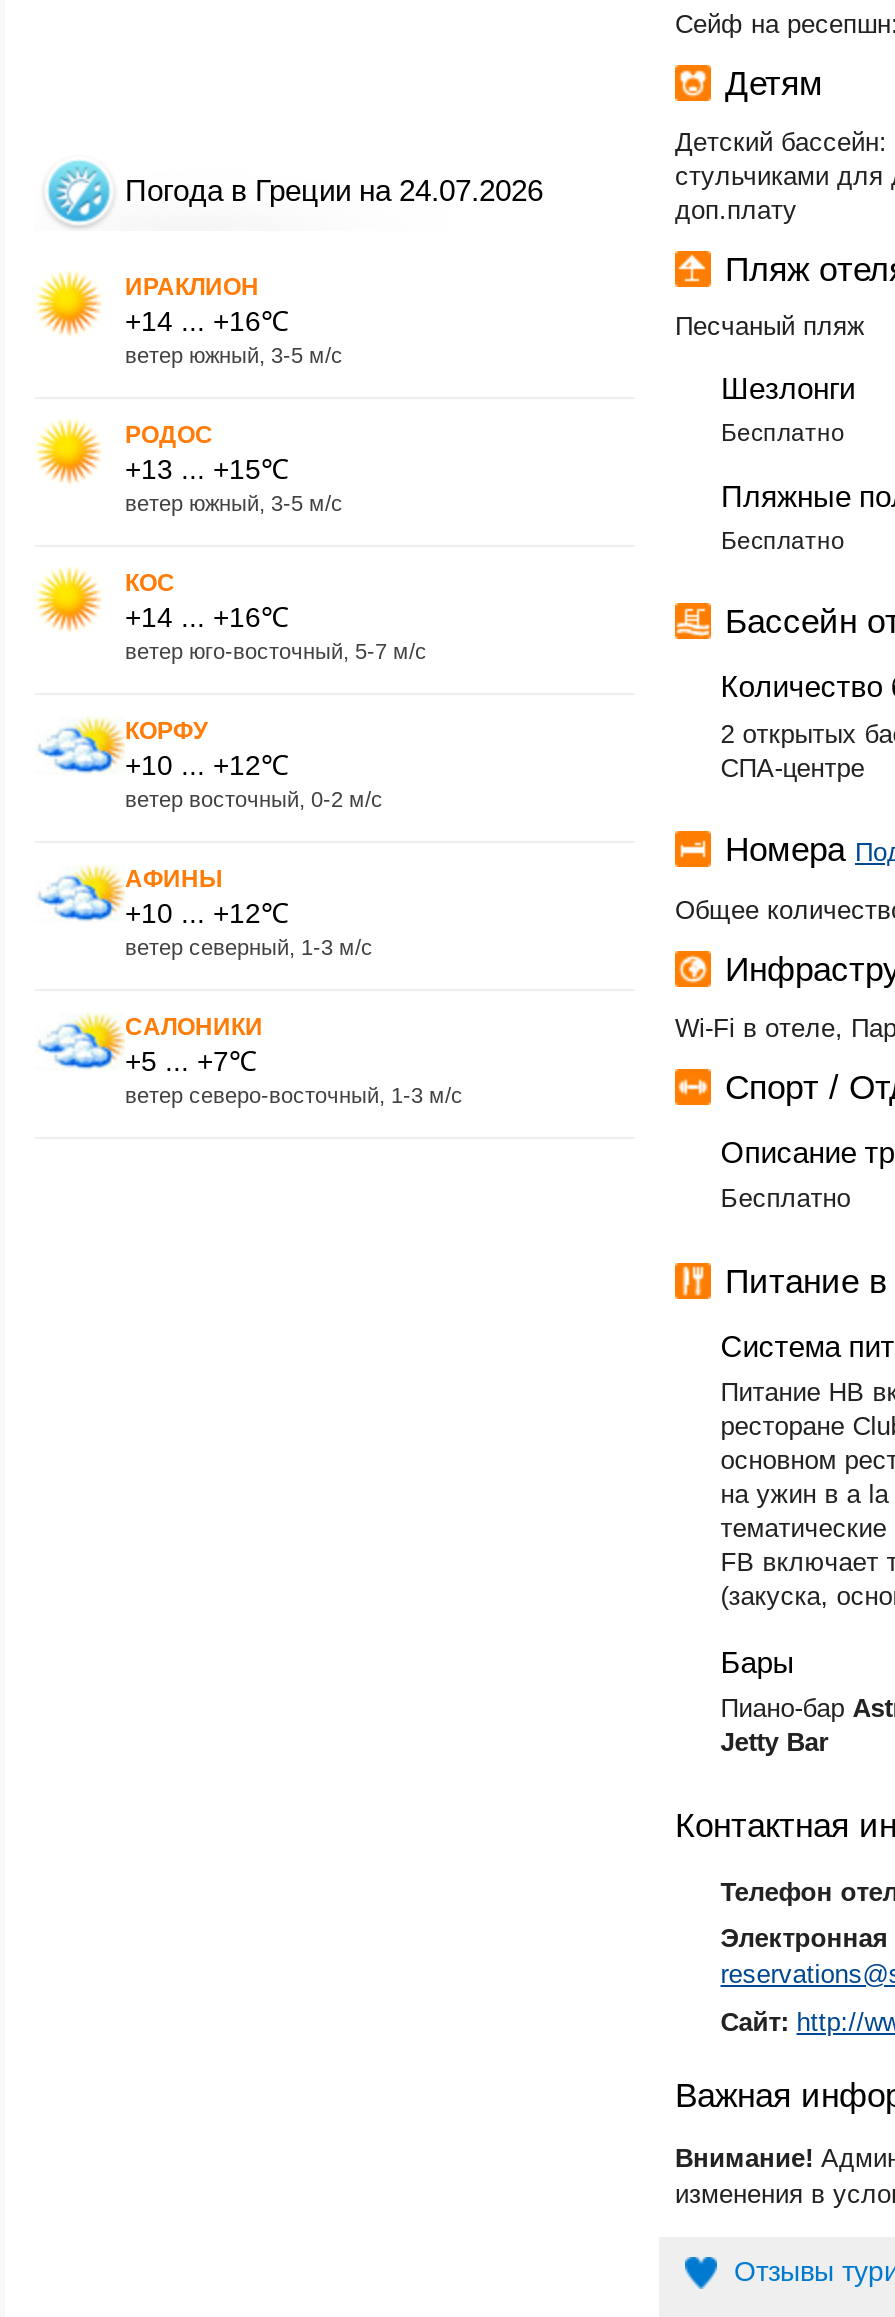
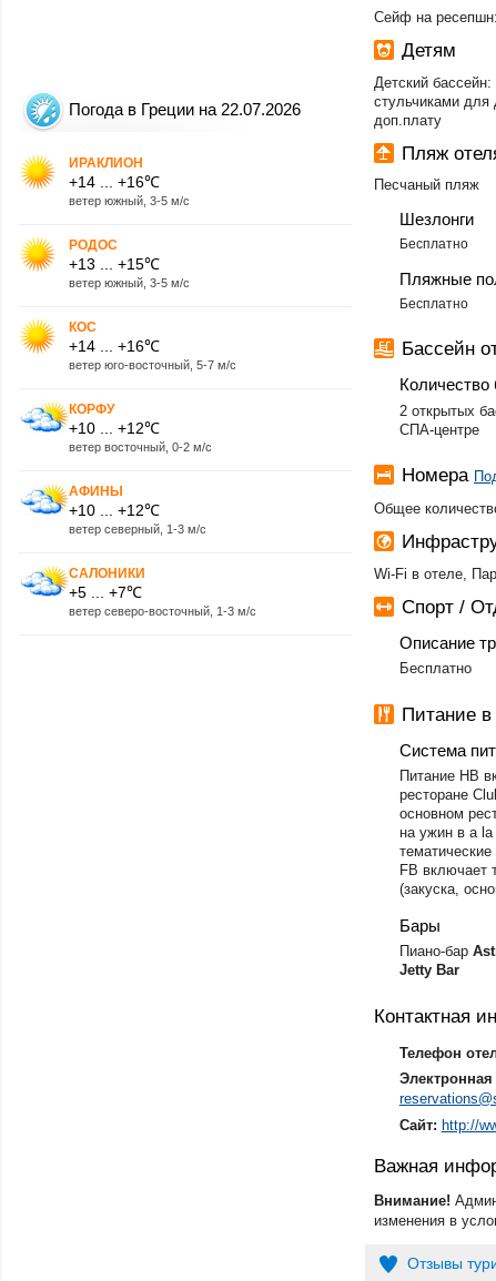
[125,173,543,207] Погода в Греции на 24.07.2026 -> [69,100,301,119] Погода в Греции на 22.07.2026

